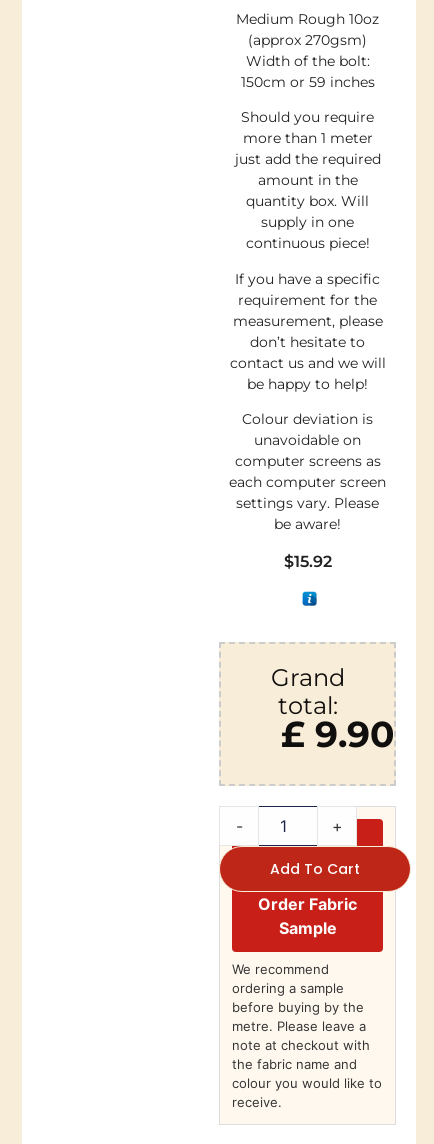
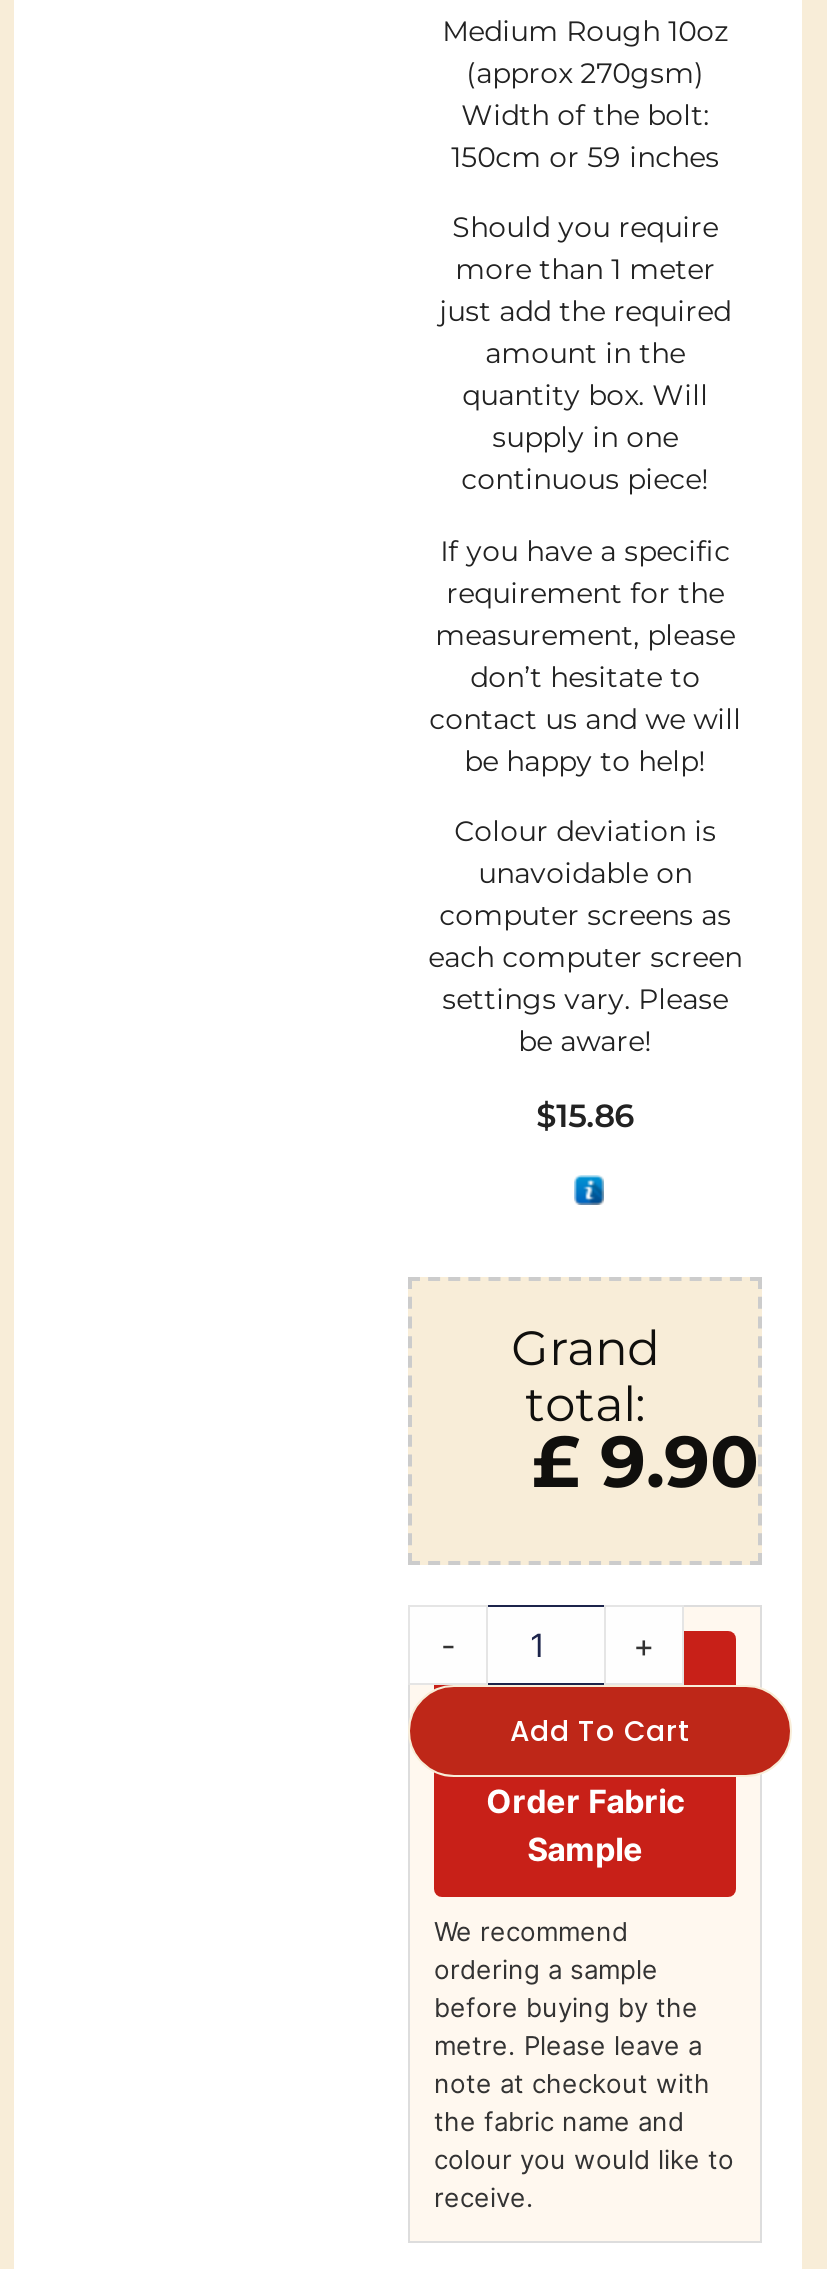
[284,552,332,571] $15.92 -> [536,1096,634,1134] $15.86

